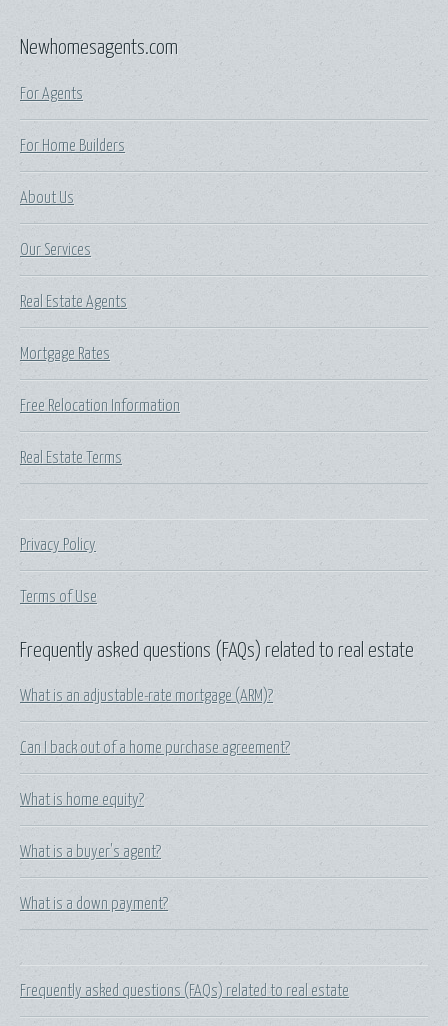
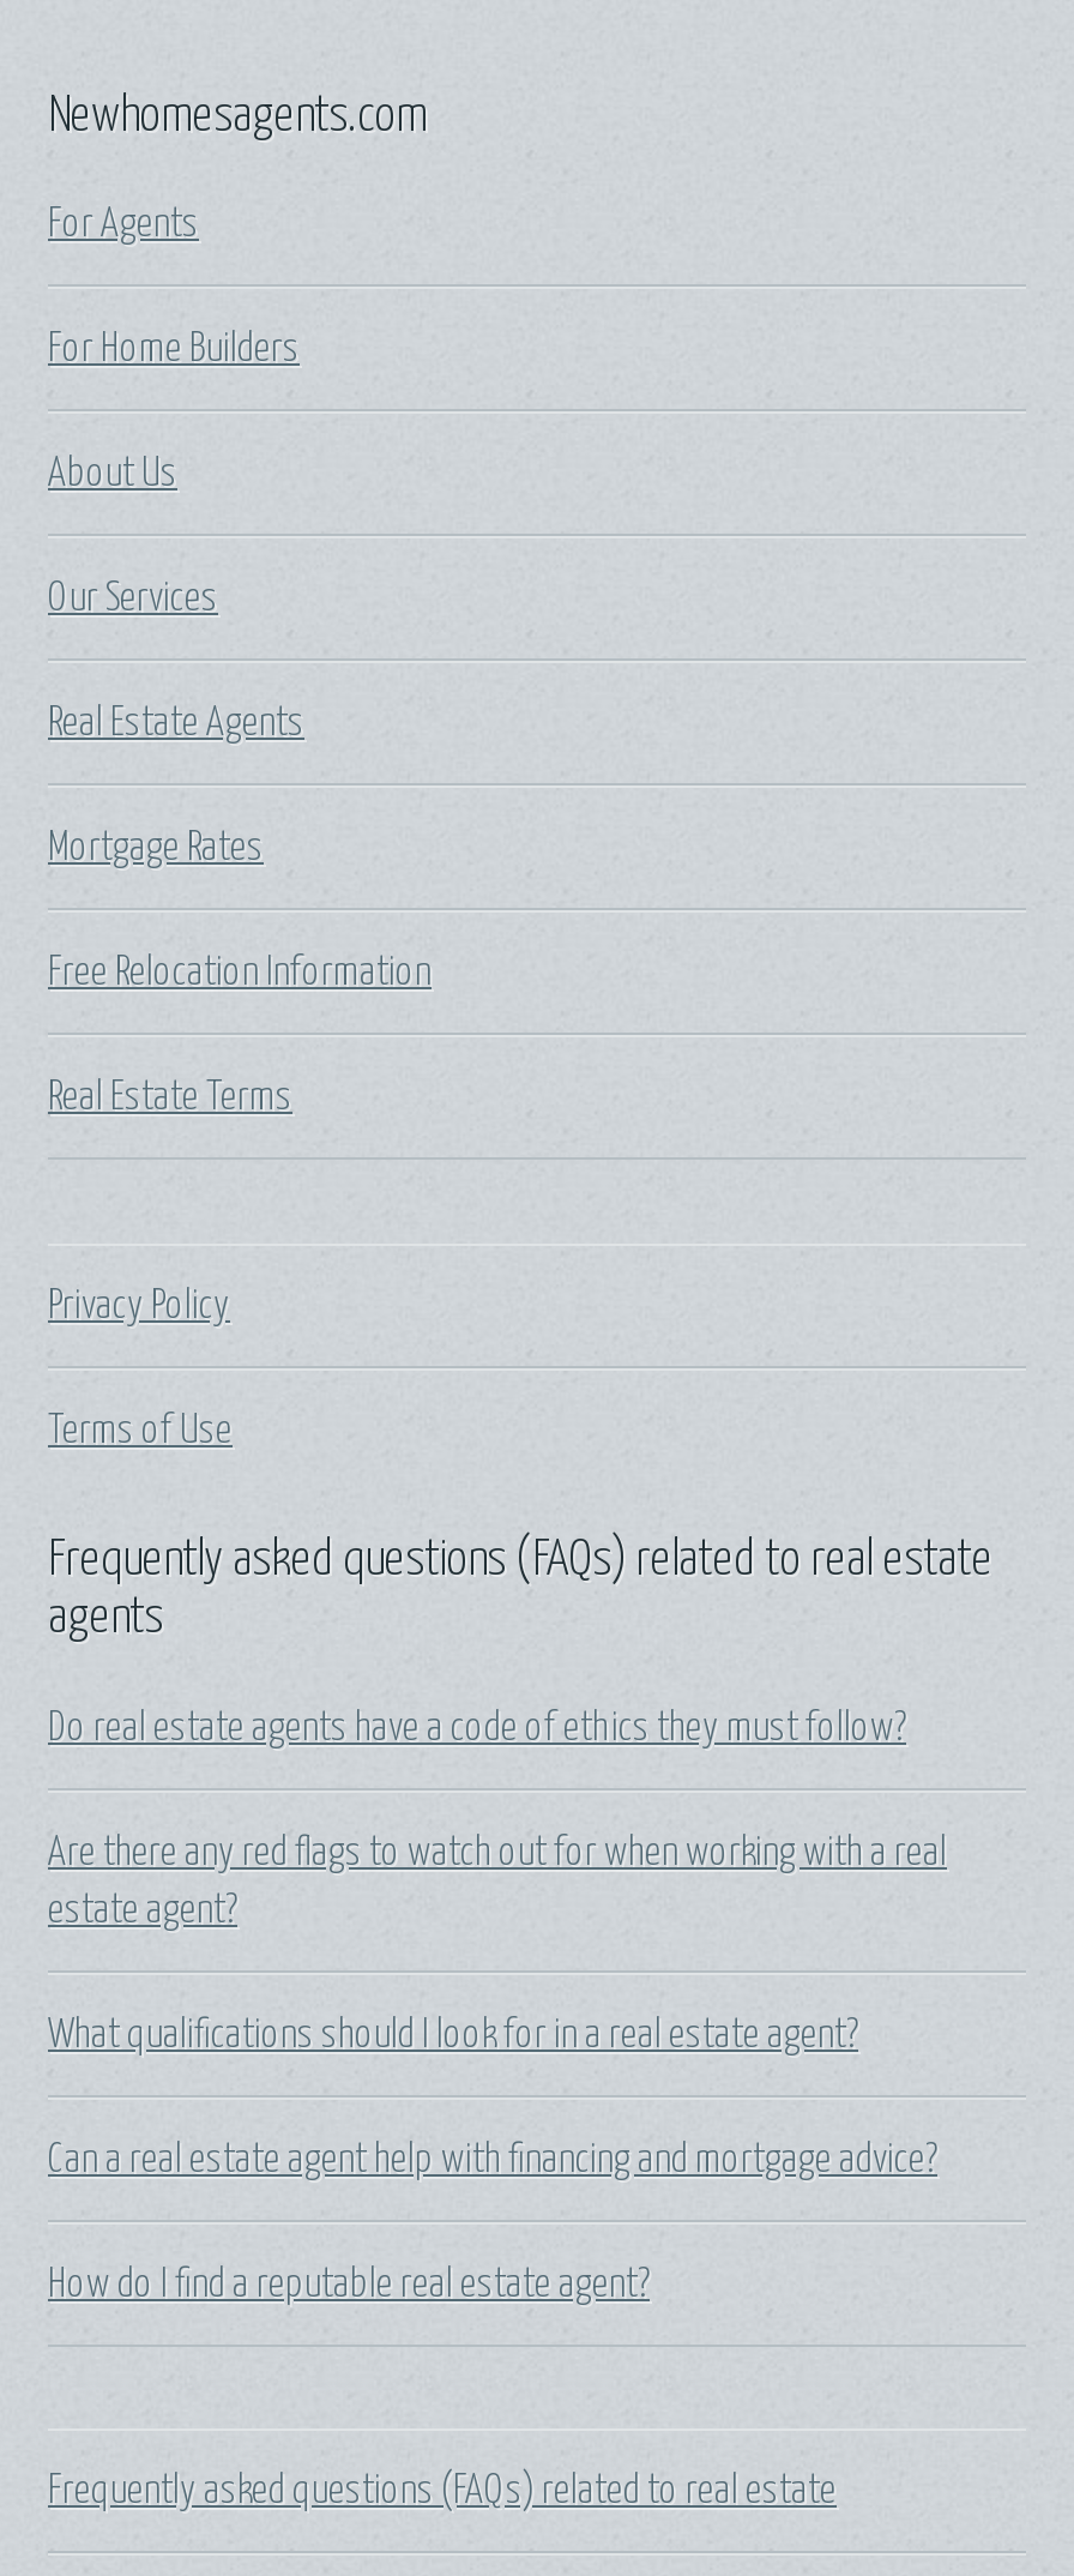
[20,688,290,912] What is an adjustable-rate mortgage (ARM)? | Can I back out of a home purchase agreement? | What is home equity? | What is a buyer's agent? | What is a down payment? -> [48,1594,947,2303] agents | Do real estate agents have a code of ethics they must follow? | Are there any red flags to watch out for when working with a real | estate agent? | What qualifications should I look for in a real estate agent? | Can a real estate agent help with financing and mortgage advice? | How do I find a reputable real estate agent?

